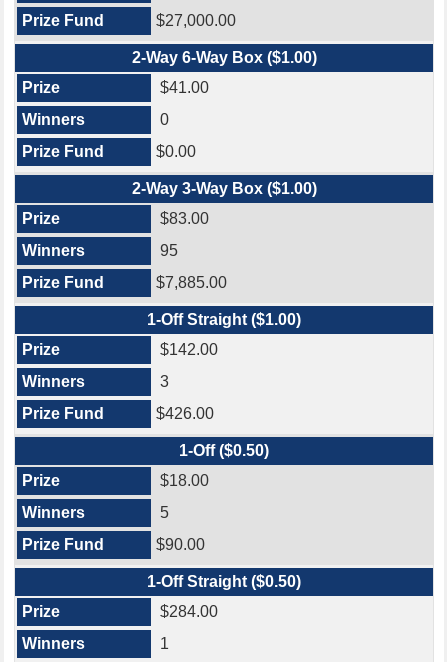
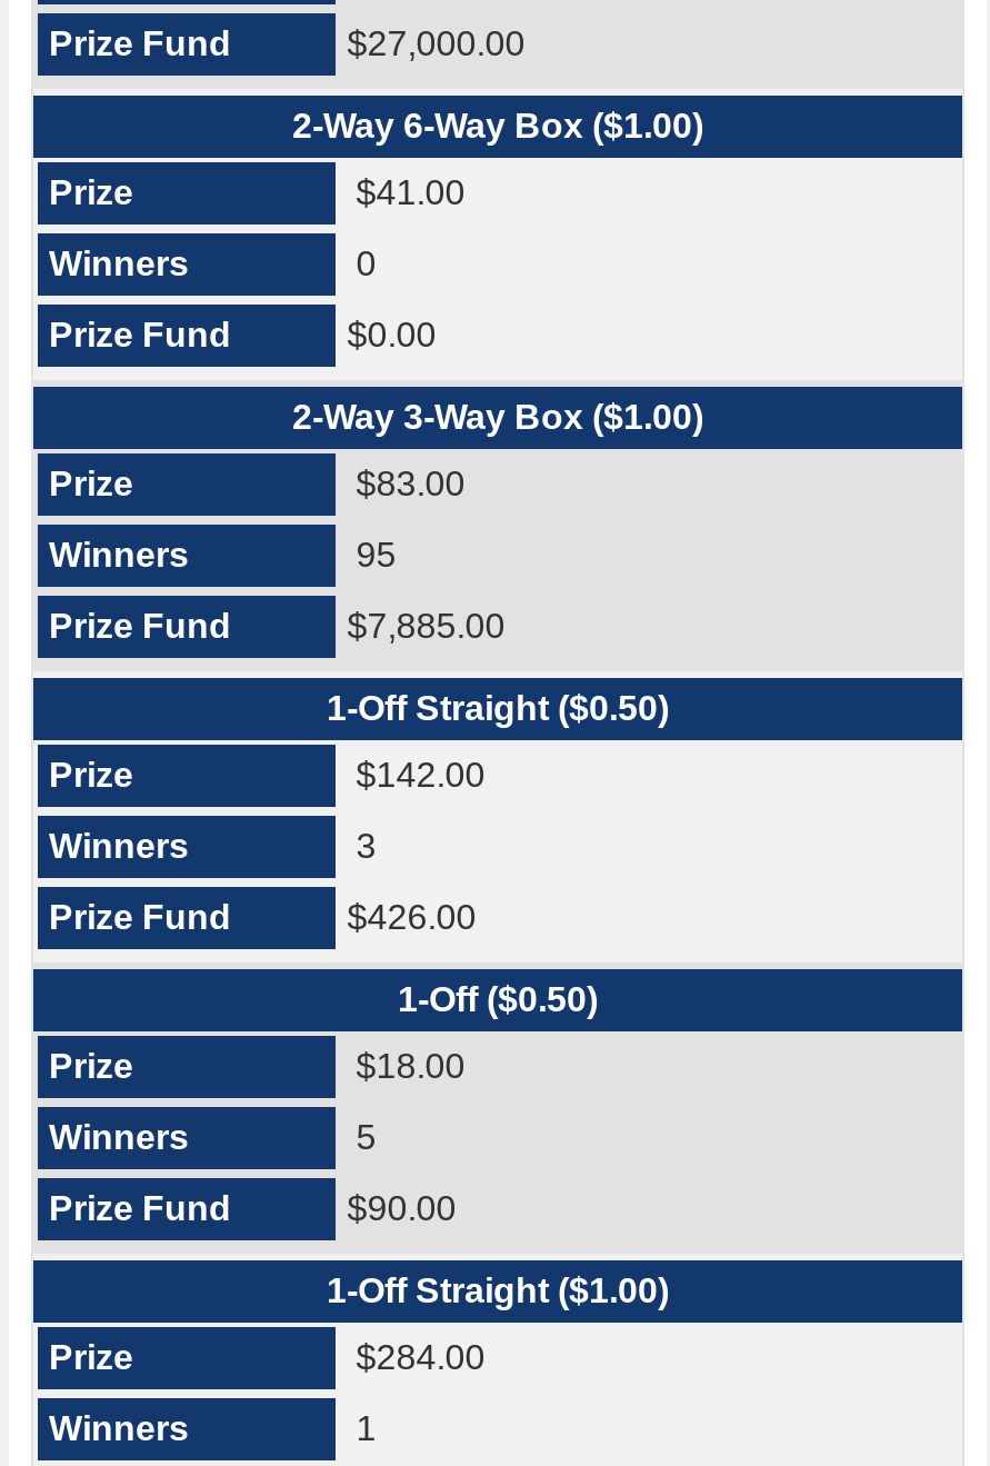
[147,311,301,328] 1-Off Straight ($1.00) -> [327,689,669,727] 1-Off Straight ($0.50)
[147,573,301,590] 1-Off Straight ($0.50) -> [327,1271,669,1309] 1-Off Straight ($1.00)

